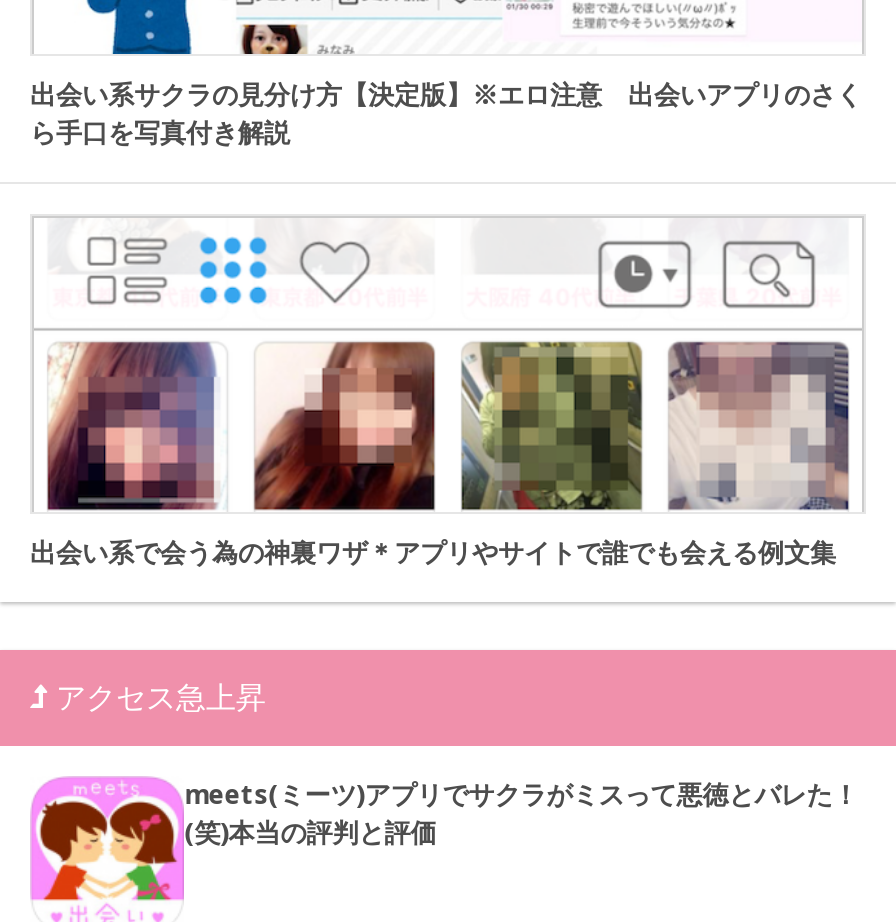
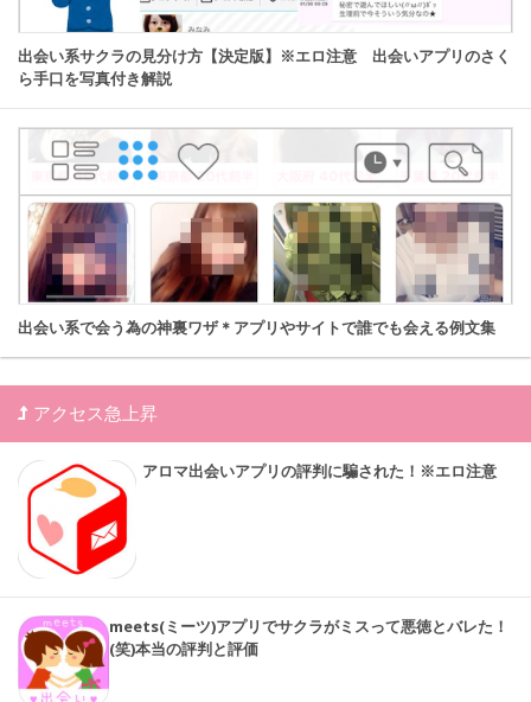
none -> [26,460,497,596] [image] | アロマ出会いアプリの評判に騙された！※エロ注意

